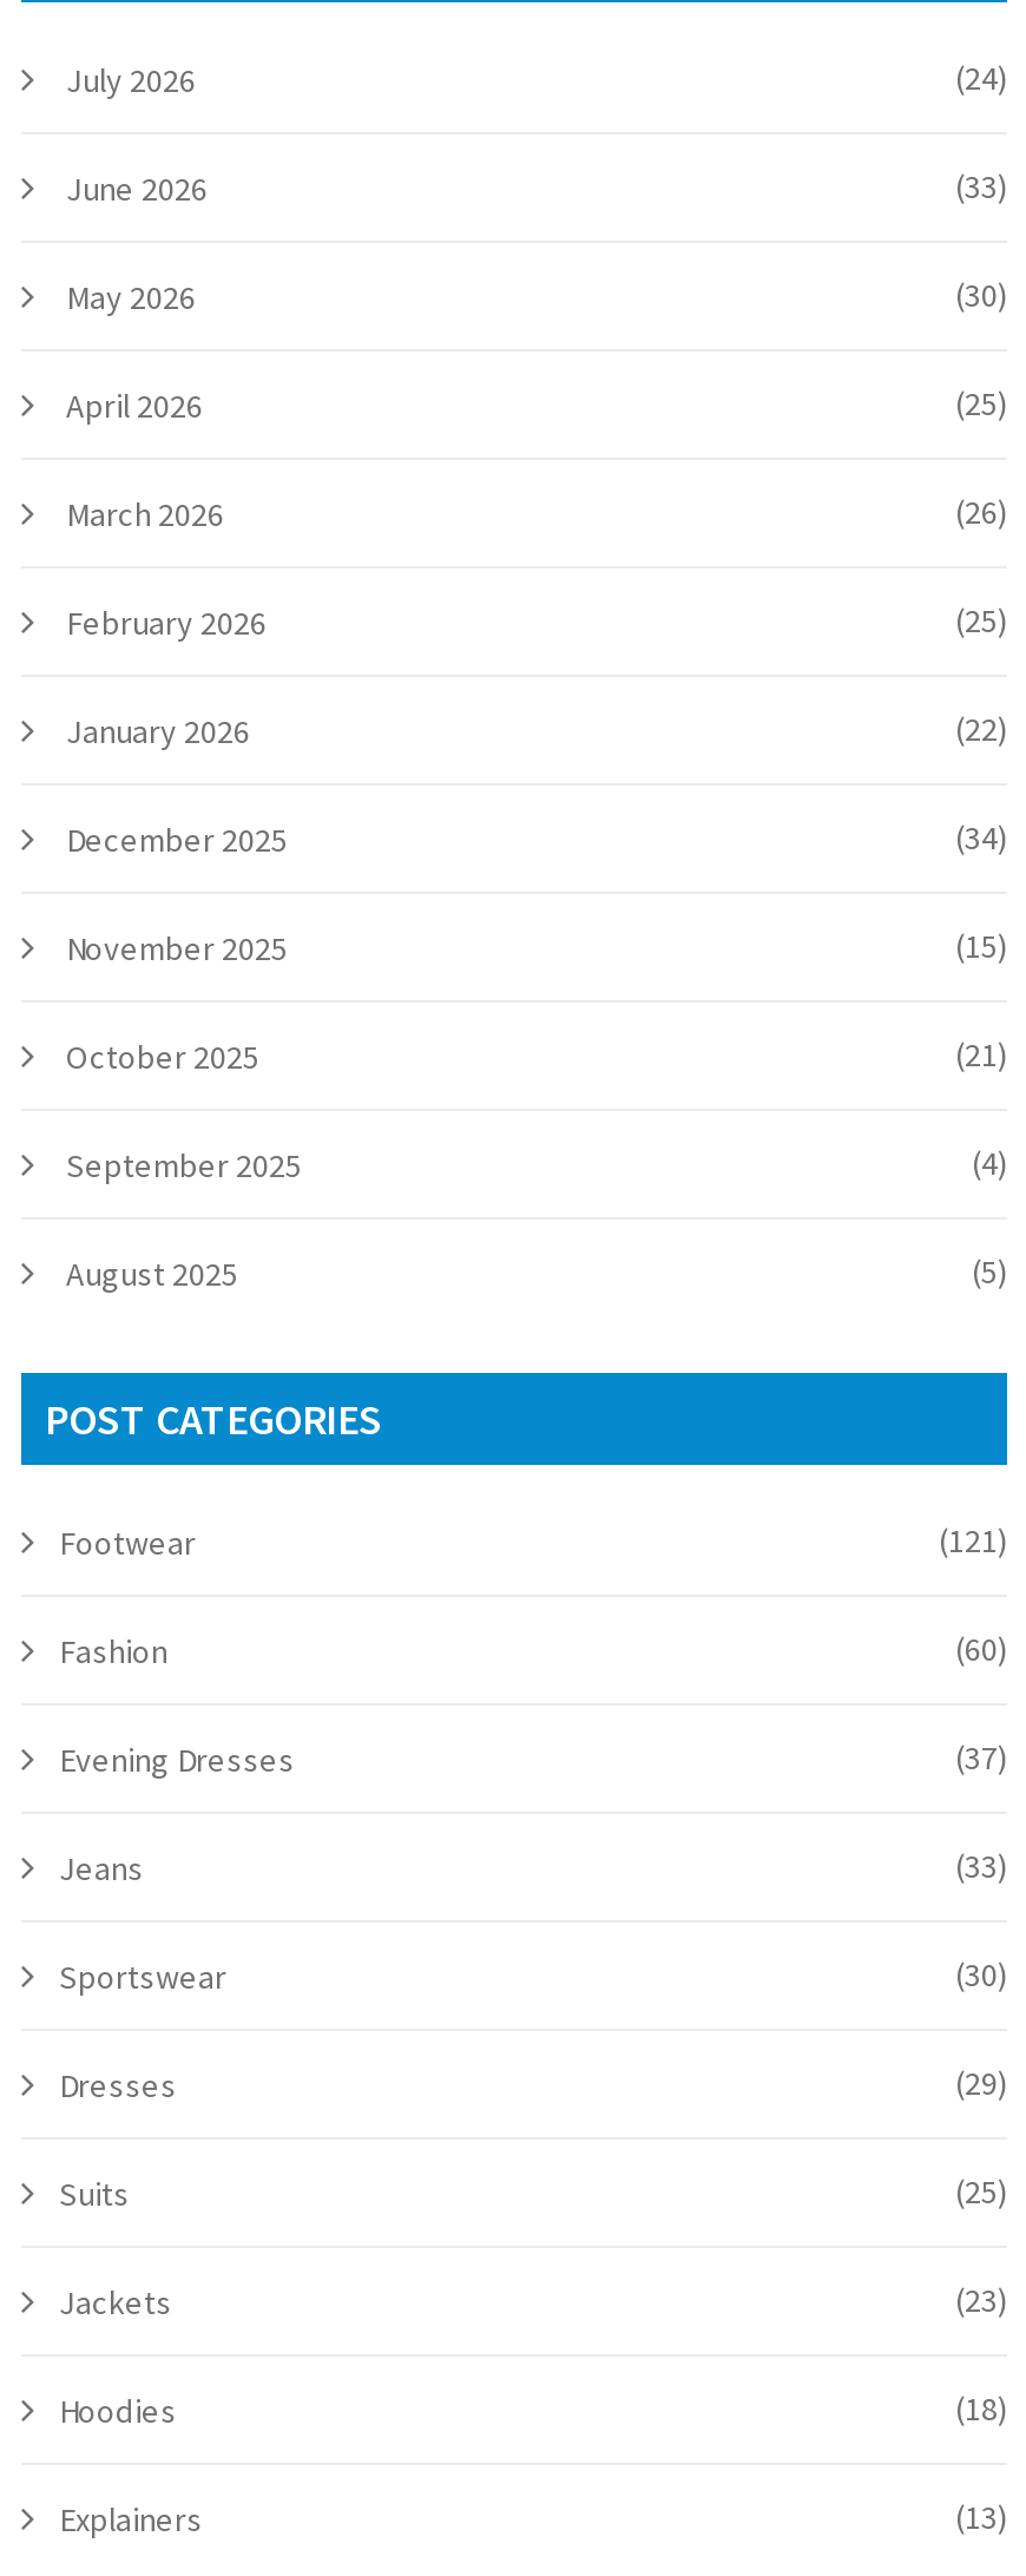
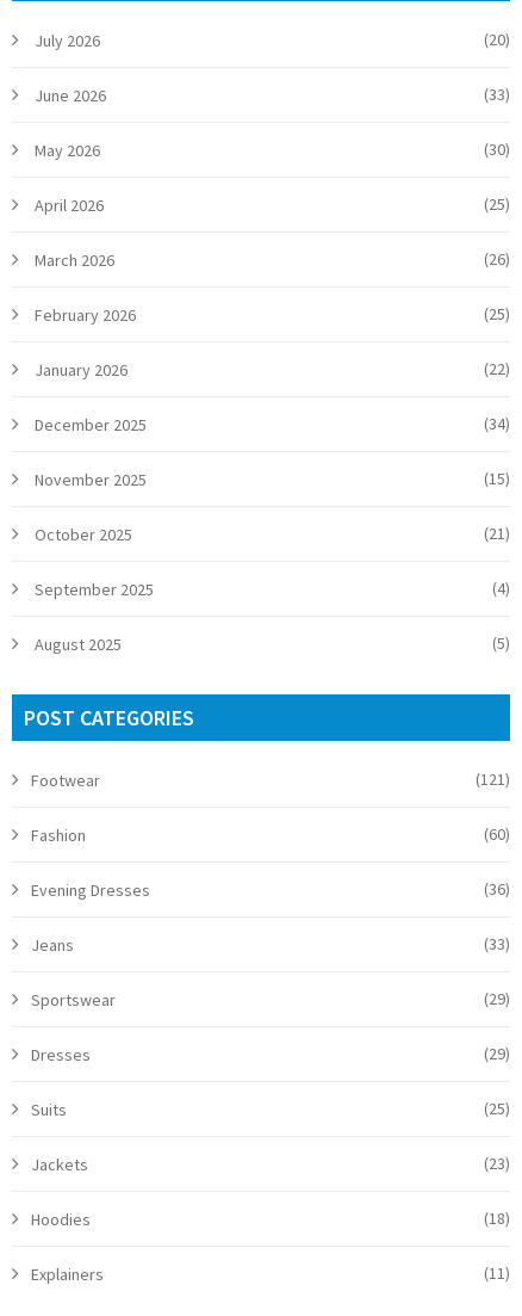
[955,57,1007,100] (24) -> [484,29,510,50] (20)
[955,1737,1007,1779] (37) -> [484,878,510,900] (36)
[955,1954,1007,1996] (30) -> [484,988,510,1010] (29)
[955,2496,1007,2539] (13) -> [484,1263,510,1284] (11)

